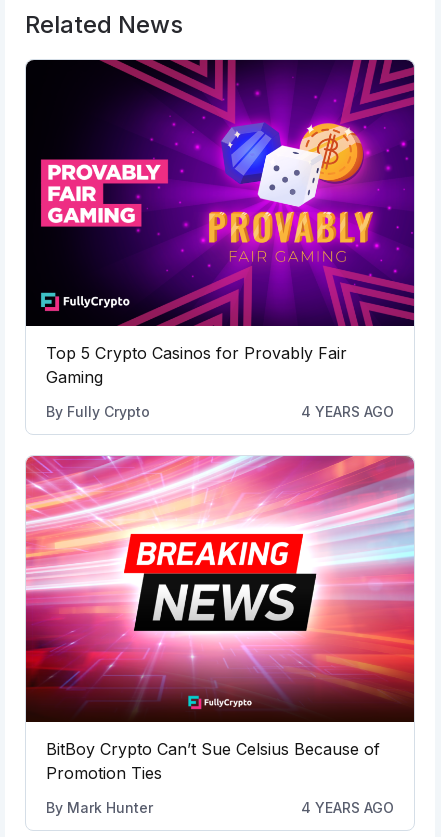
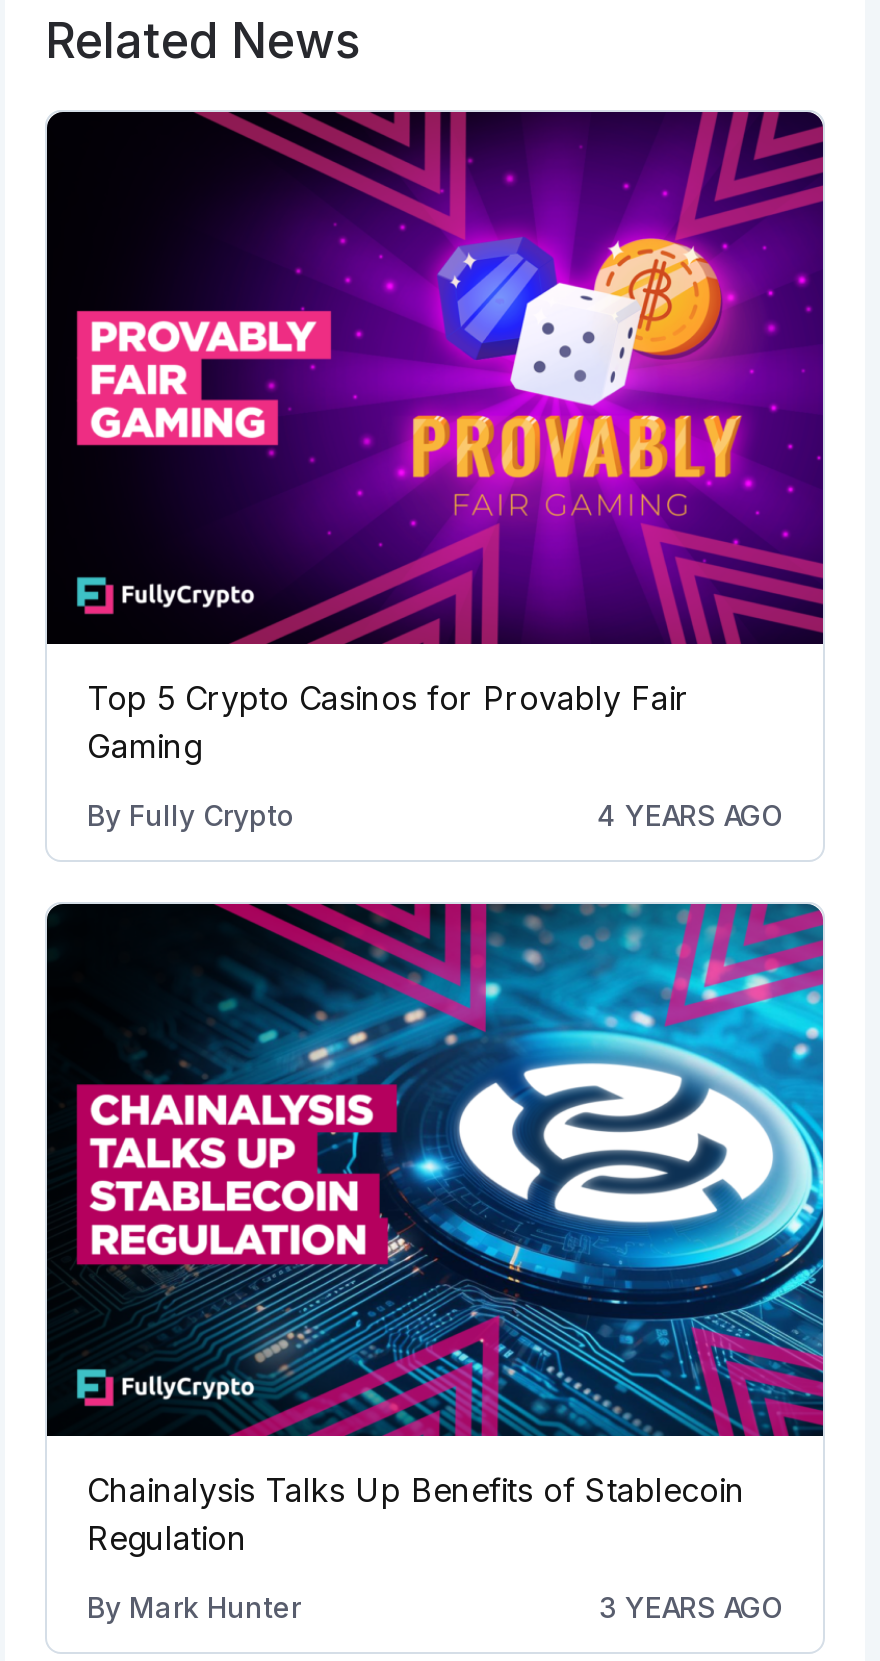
[25,455,415,783] [image] | BitBoy Crypto Can’t Sue Celsius Because of | Promotion Ties -> [45,902,825,1558] [image] | Chainalysis Talks Up Benefits of Stablecoin | Regulation
[301,799,394,816] 4 YEARS AGO -> [599,1590,783,1624] 3 YEARS AGO

